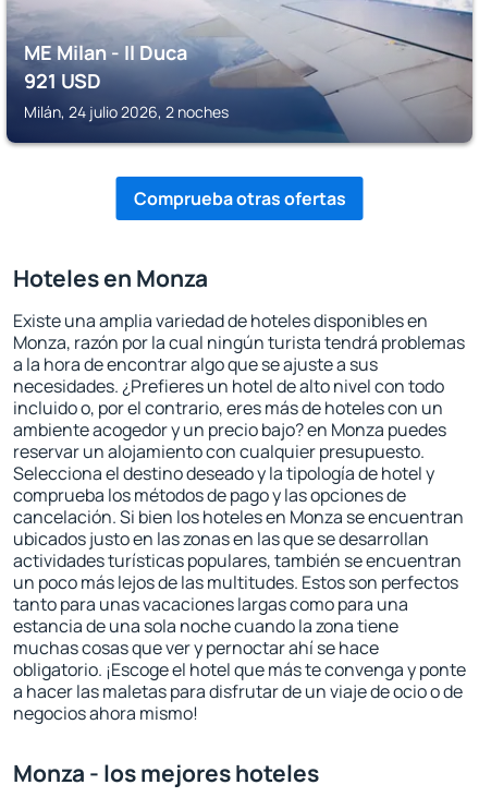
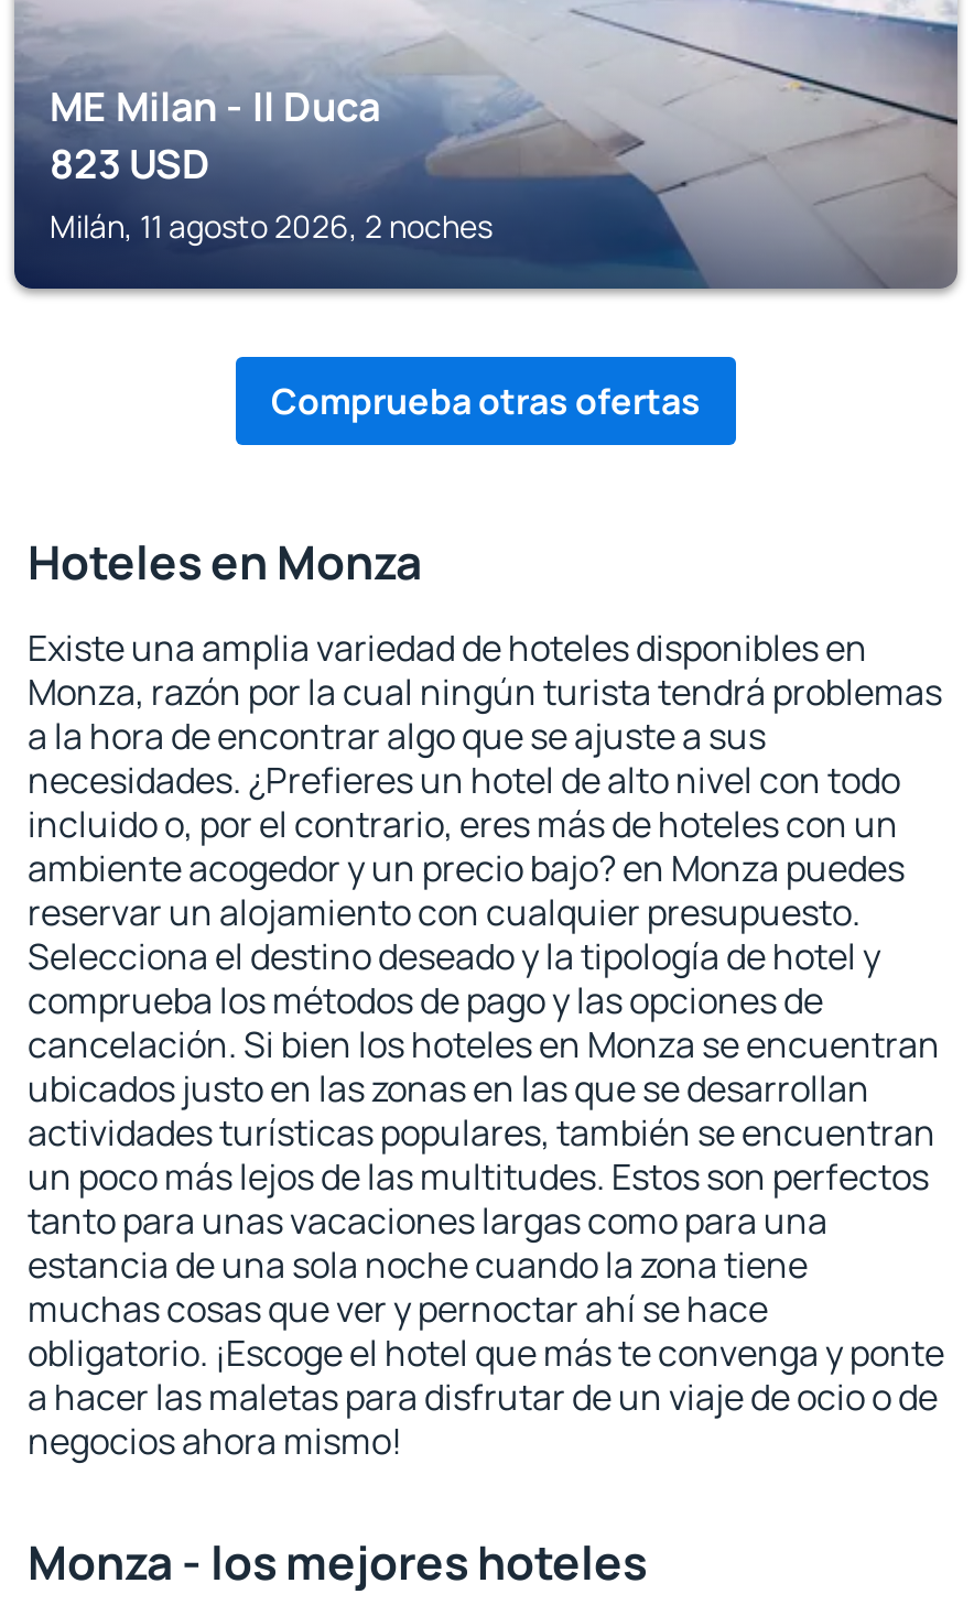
[24,68,101,94] 921 USD -> [50,137,210,189] 823 USD
[24,101,229,122] Milán, 24 julio 2026, 2 noches -> [50,205,493,247] Milán, 11 agosto 2026, 2 noches

